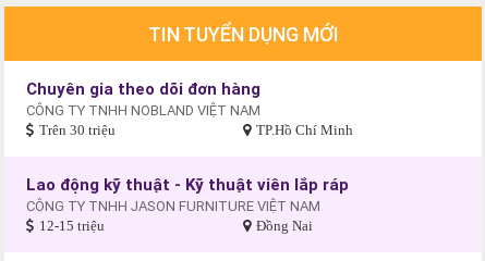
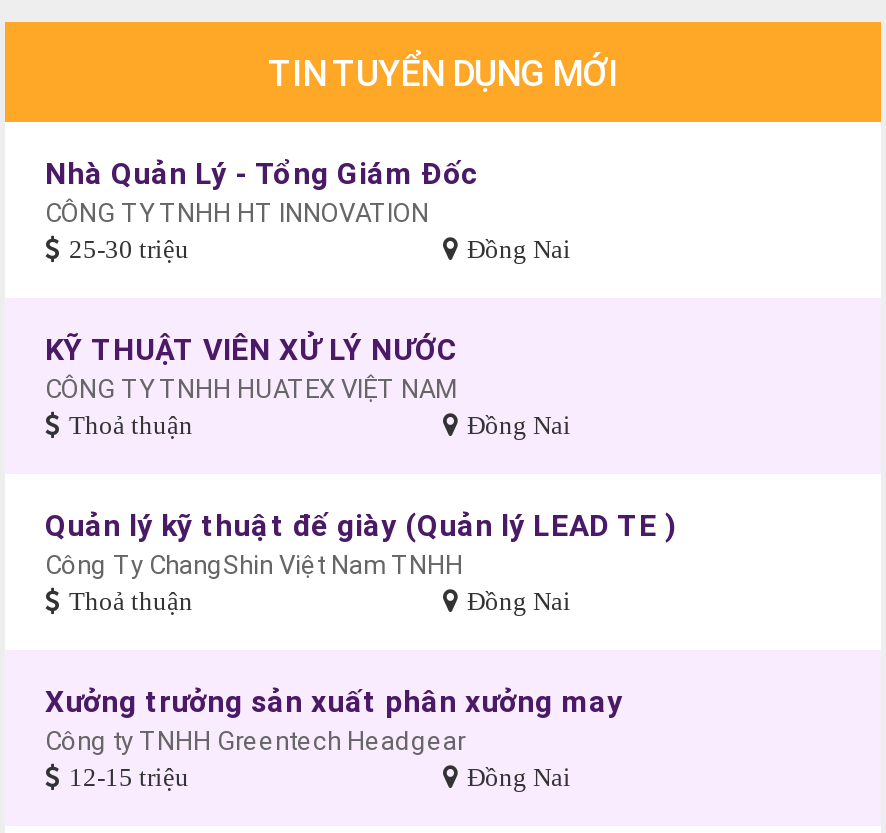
[26,78,353,215] Chuyên gia theo dõi đơn hàng | CÔNG TY TNHH NOBLAND VIỆT NAM | Trên 30 triệu | TP.Hồ Chí Minh | Lao động kỹ thuật - Kỹ thuật viên lắp ráp | CÔNG TY TNHH JASON FURNITURE VIỆT NAM -> [45,154,677,758] Nhà Quản Lý - Tổng Giám Đốc | CÔNG TY TNHH HT INNOVATION | 25-30 triệu | Đồng Nai | KỸ THUẬT VIÊN XỬ LÝ NƯỚC | CÔNG TY TNHH HUATEX VIỆT NAM | Thoả thuận | Đồng Nai | Quản lý kỹ thuật đế giày (Quản lý LEAD TE ) | Công Ty ChangShin Việt Nam TNHH | Thoả thuận | Đồng Nai | Xưởng trưởng sản xuất phân xưởng may | Công ty TNHH Greentech Headgear

